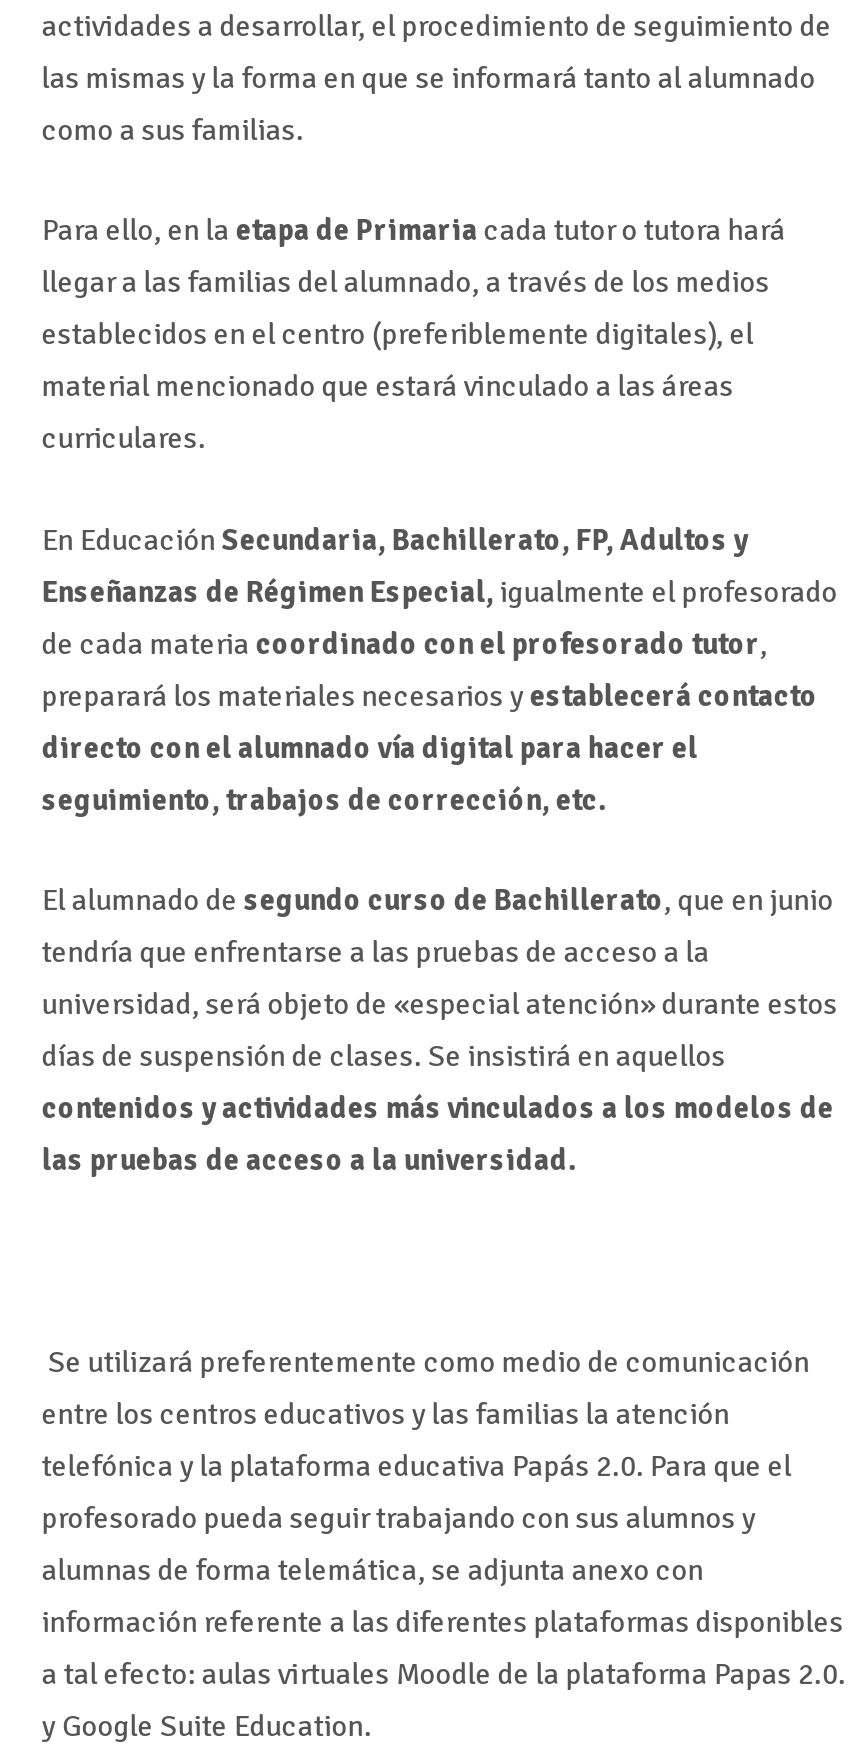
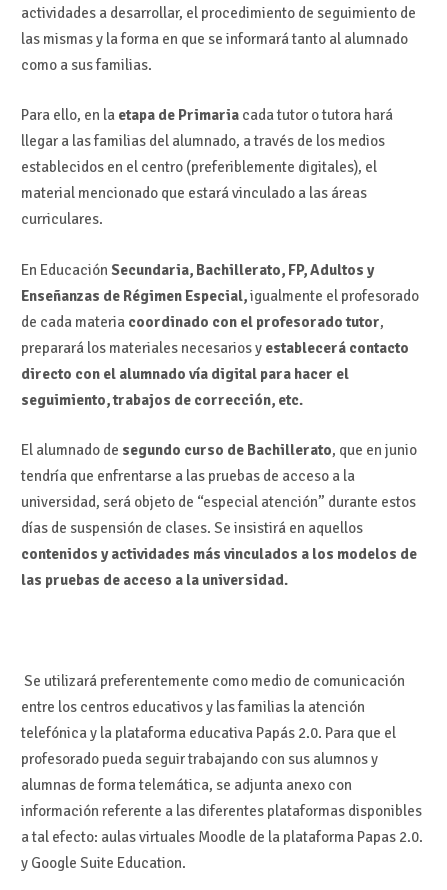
[42,986,838,1022] universidad, será objeto de «especial atención» durante estos -> [21,493,416,511] universidad, será objeto de “especial atención” durante estos

